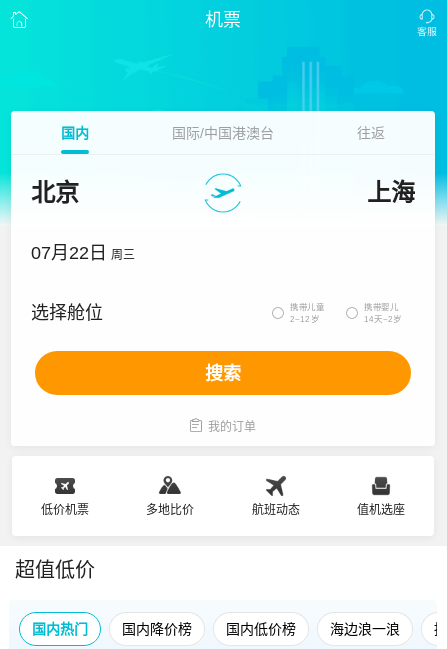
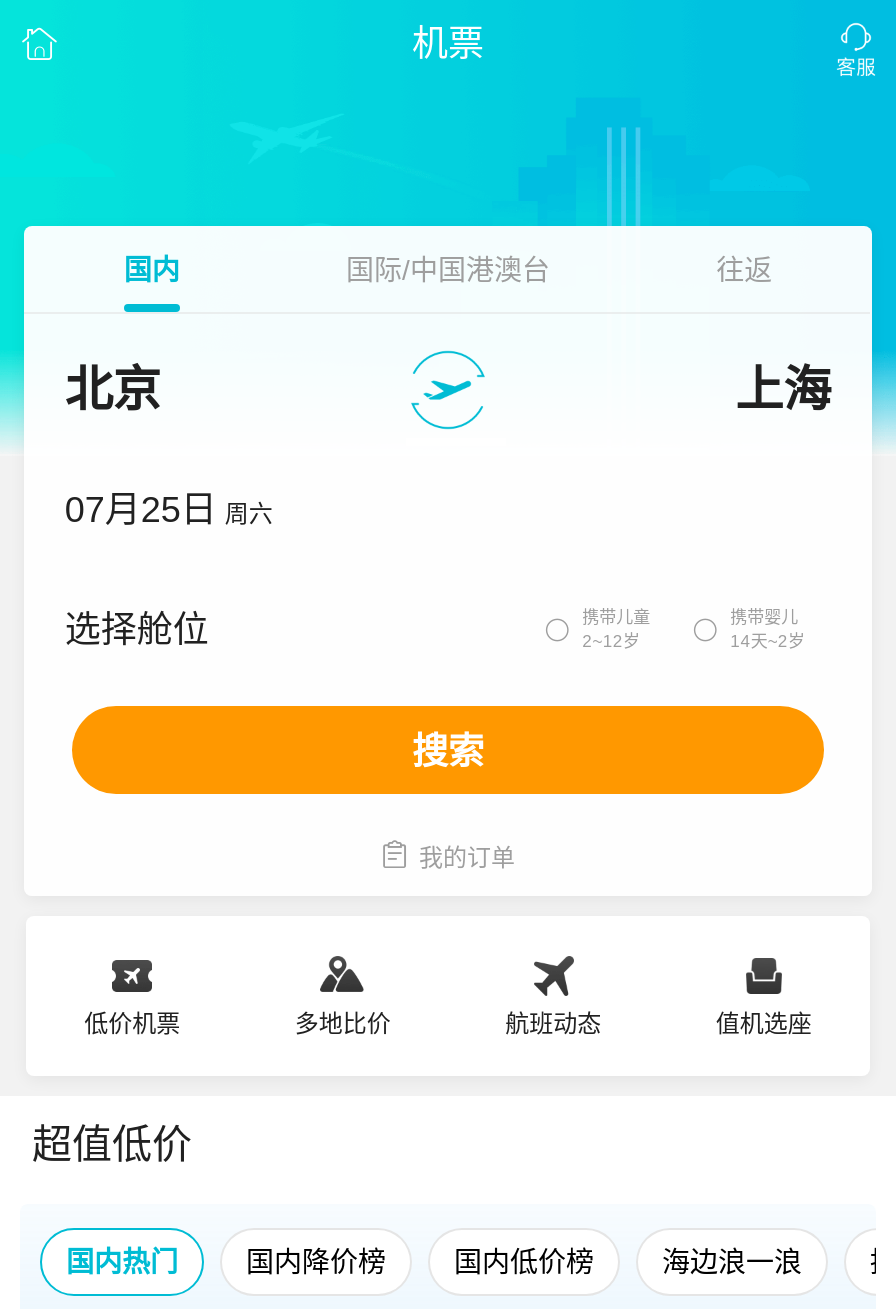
[31,243,135,263] 07月22日 周三 -> [65,490,273,530] 07月25日 周六

